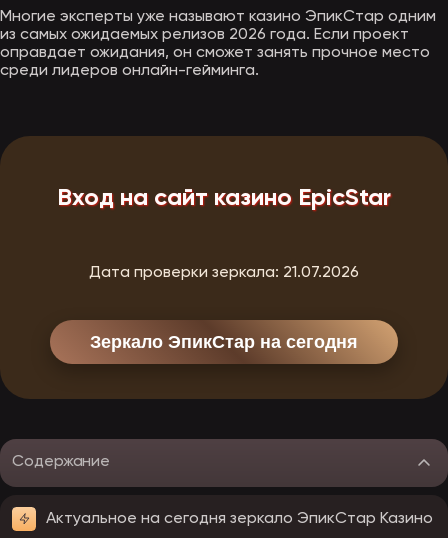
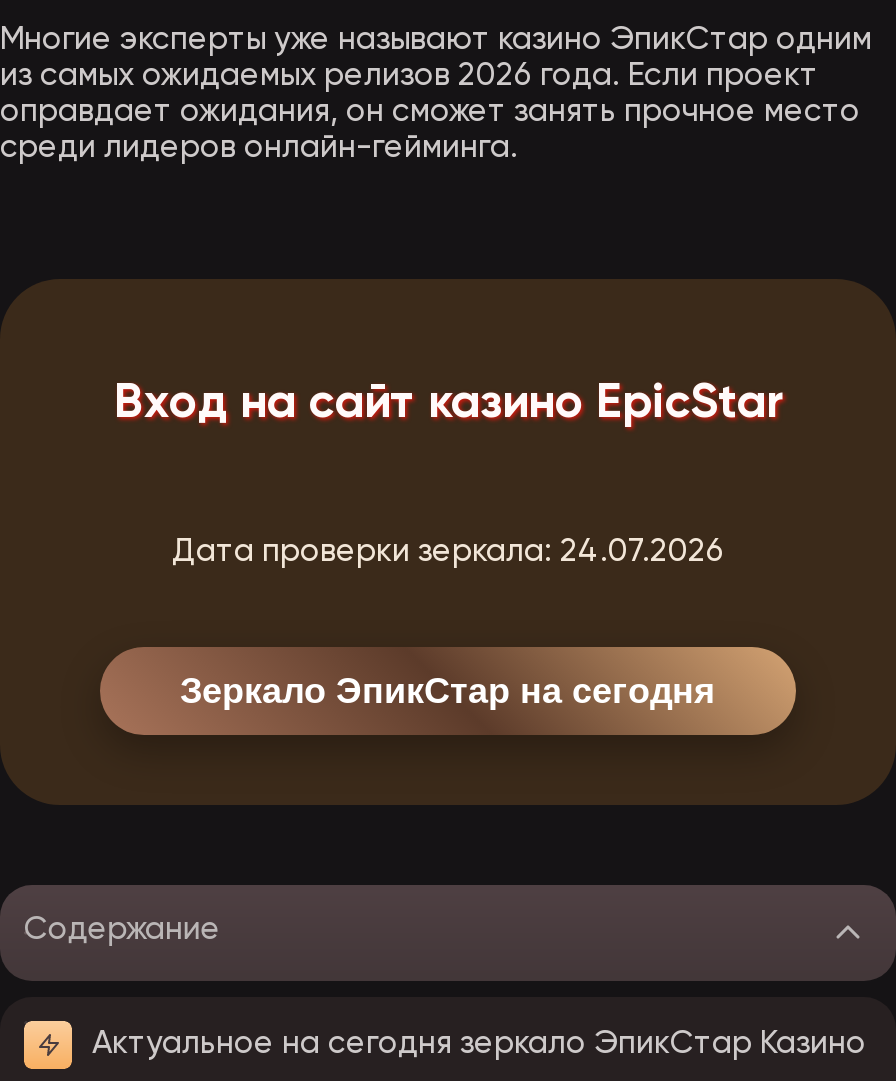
[89,265,359,281] Дата проверки зеркала: 21.07.2026 -> [172,537,724,569] Дата проверки зеркала: 24.07.2026

